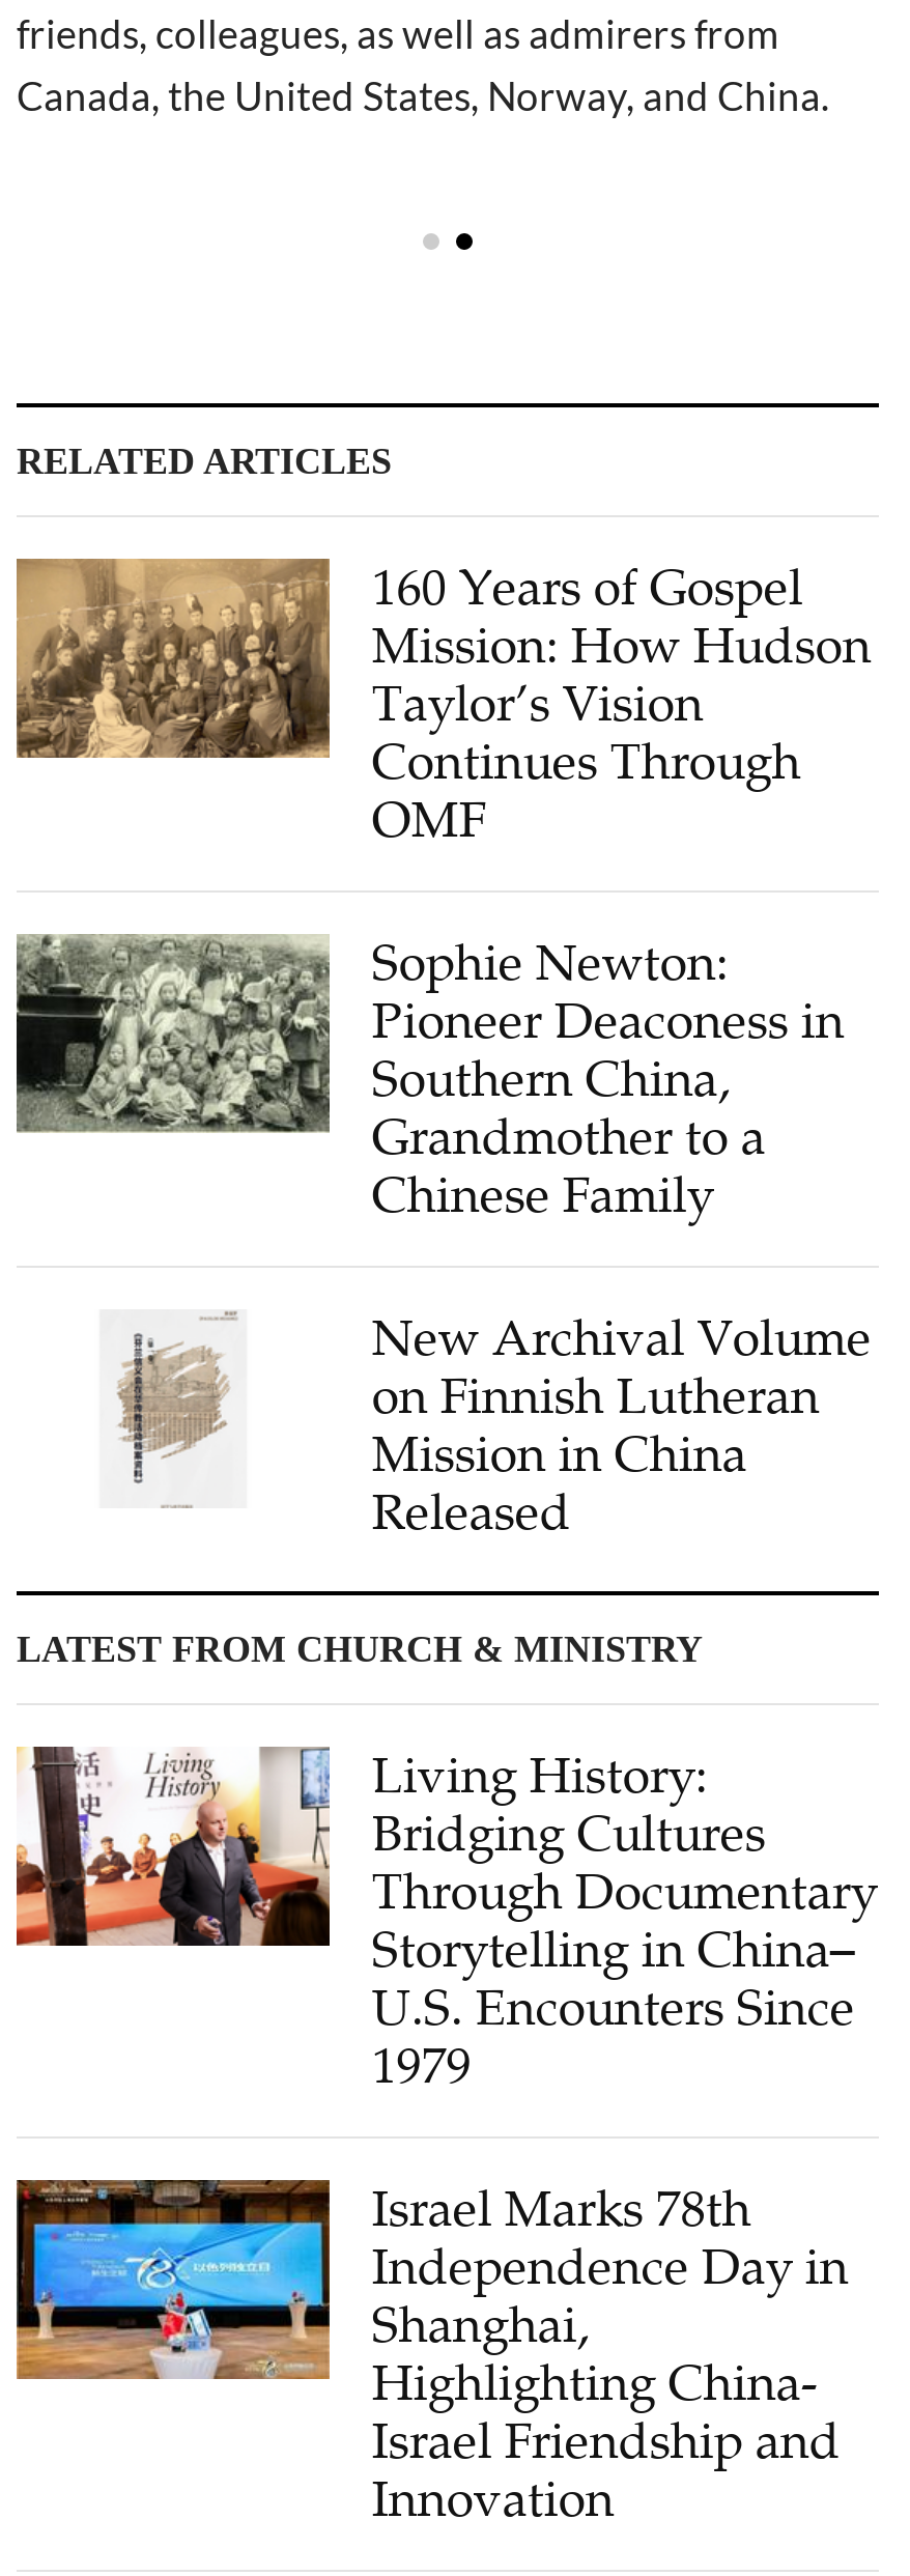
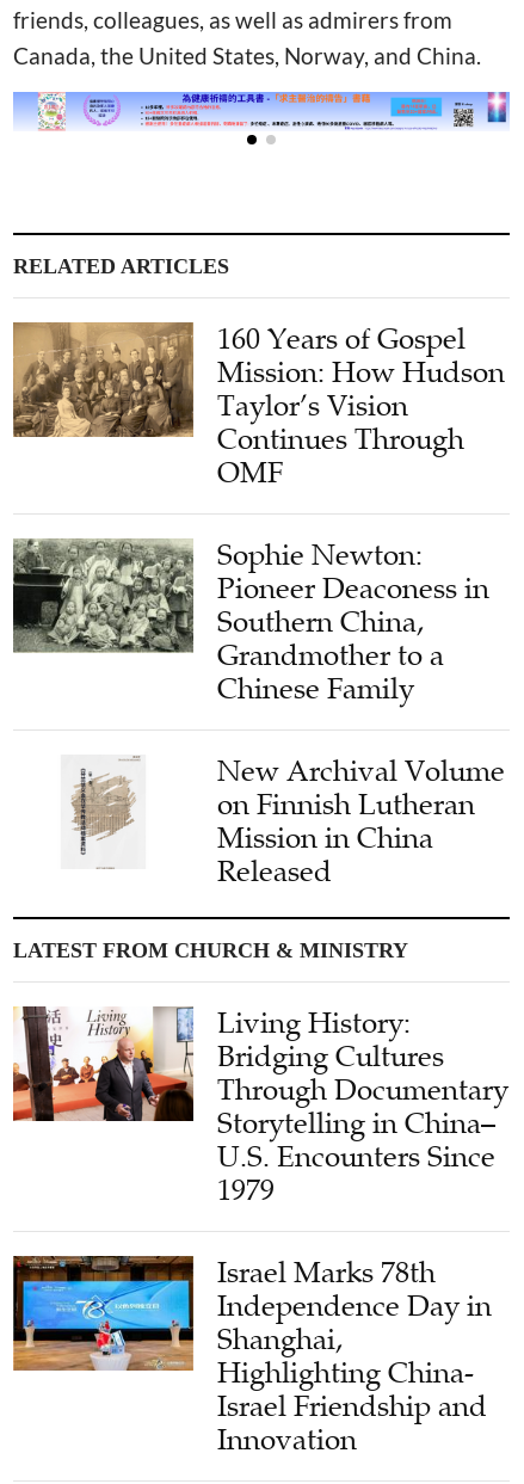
none -> [12,91,511,146] [image]

